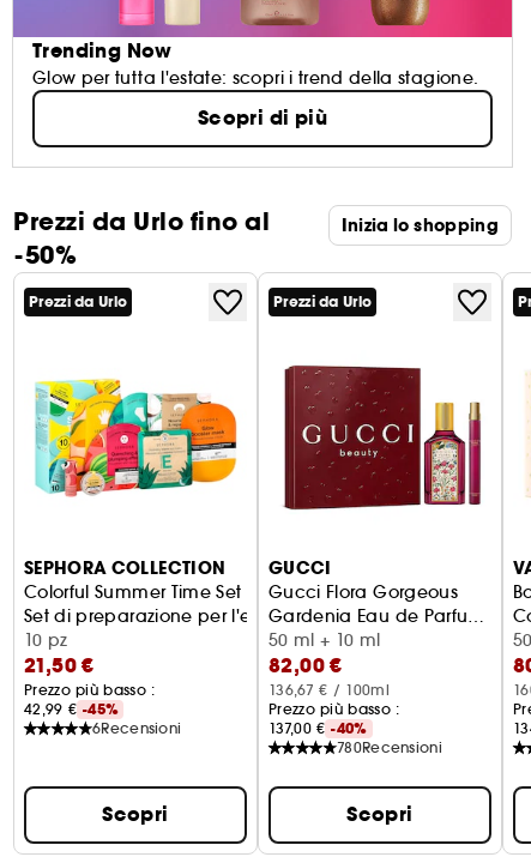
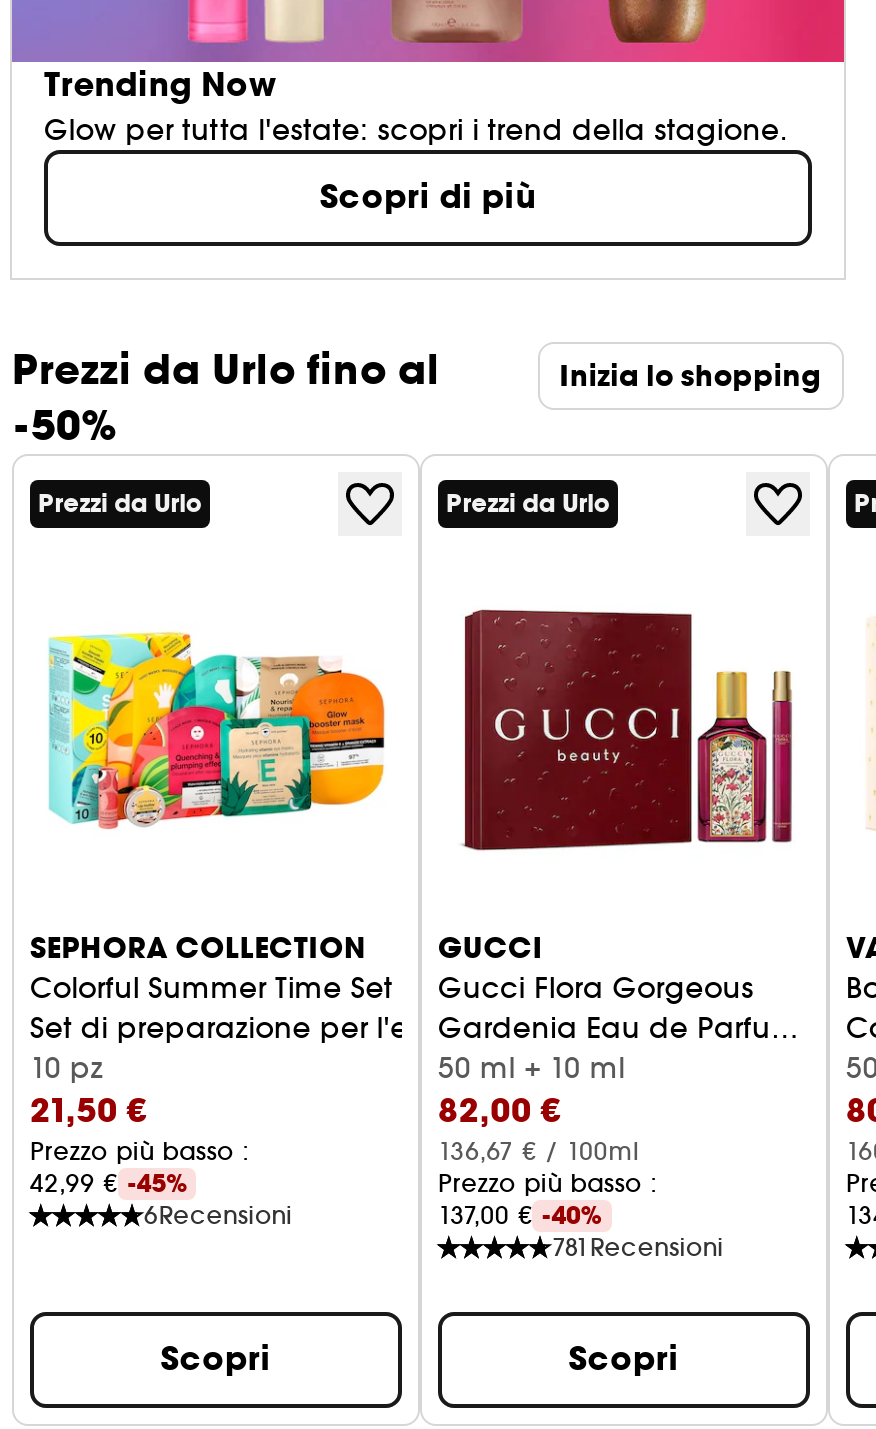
[337,739,442,757] 780 Recensioni -> [552,1232,724,1262] 781 Recensioni

